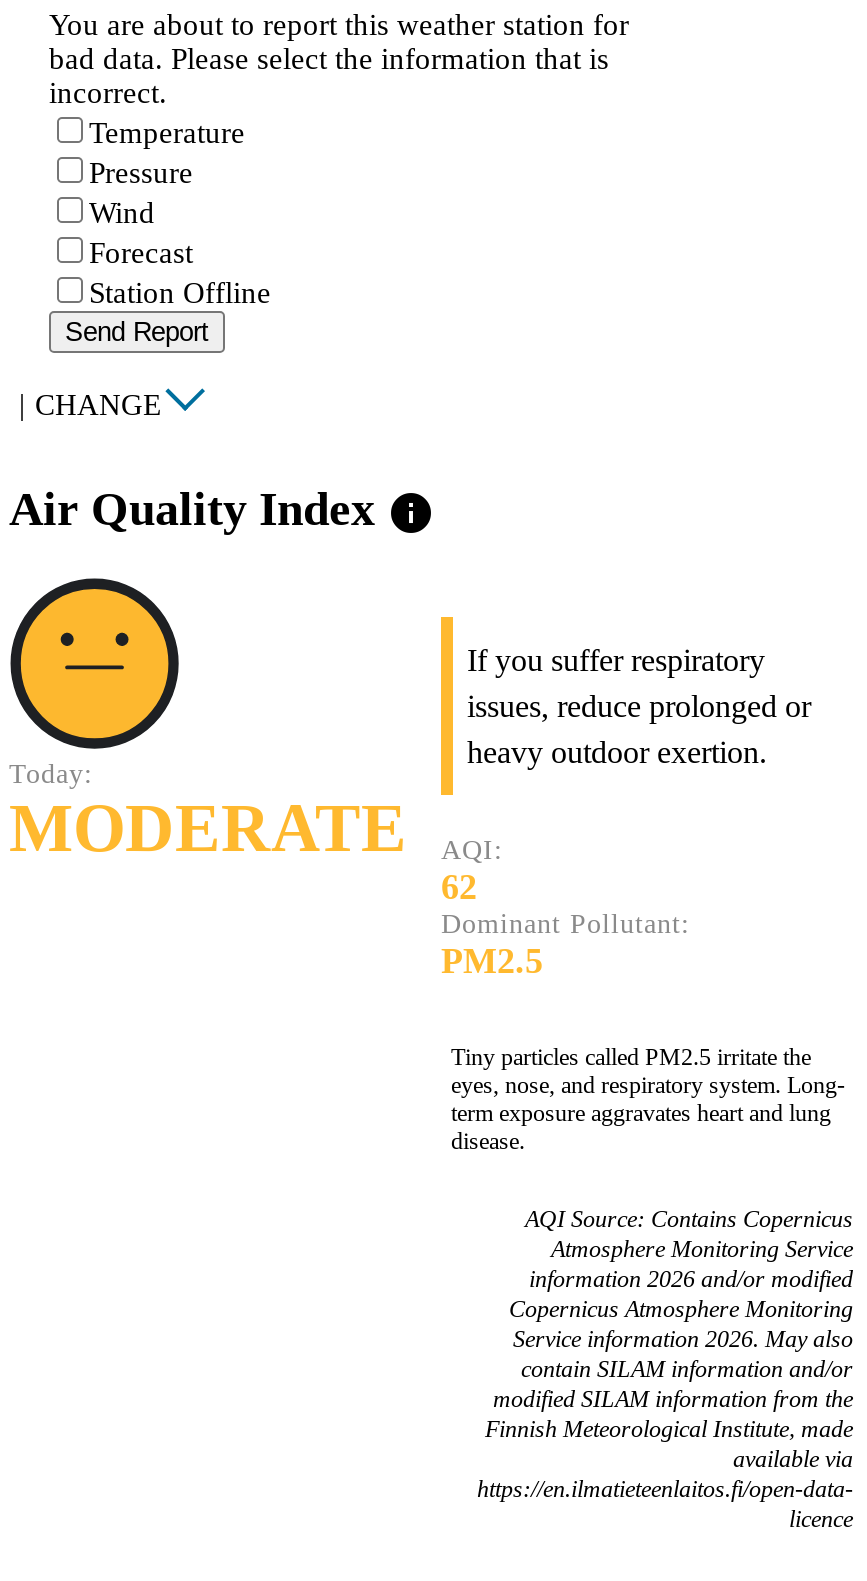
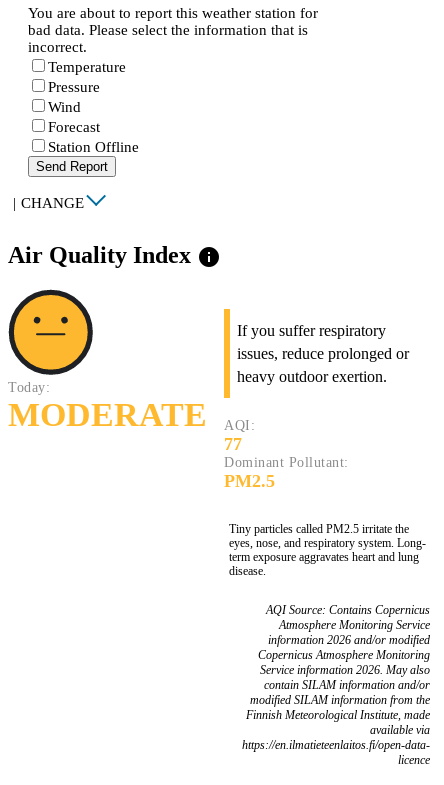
[441,867,477,907] 62 -> [224,434,242,454] 77

